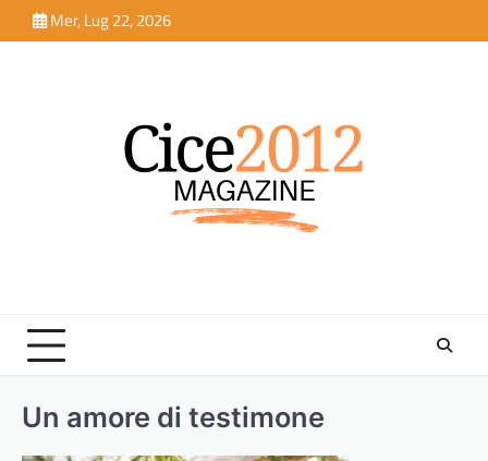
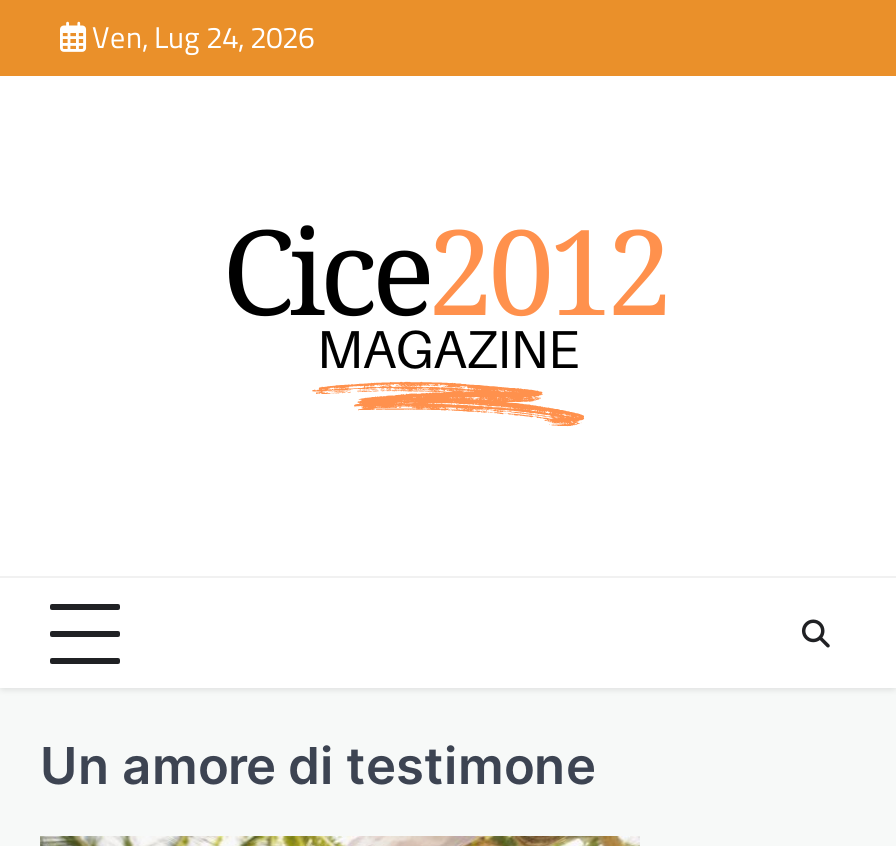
[50,8,171,33] Mer, Lug 22, 2026 -> [92,14,314,60] Ven, Lug 24, 2026

